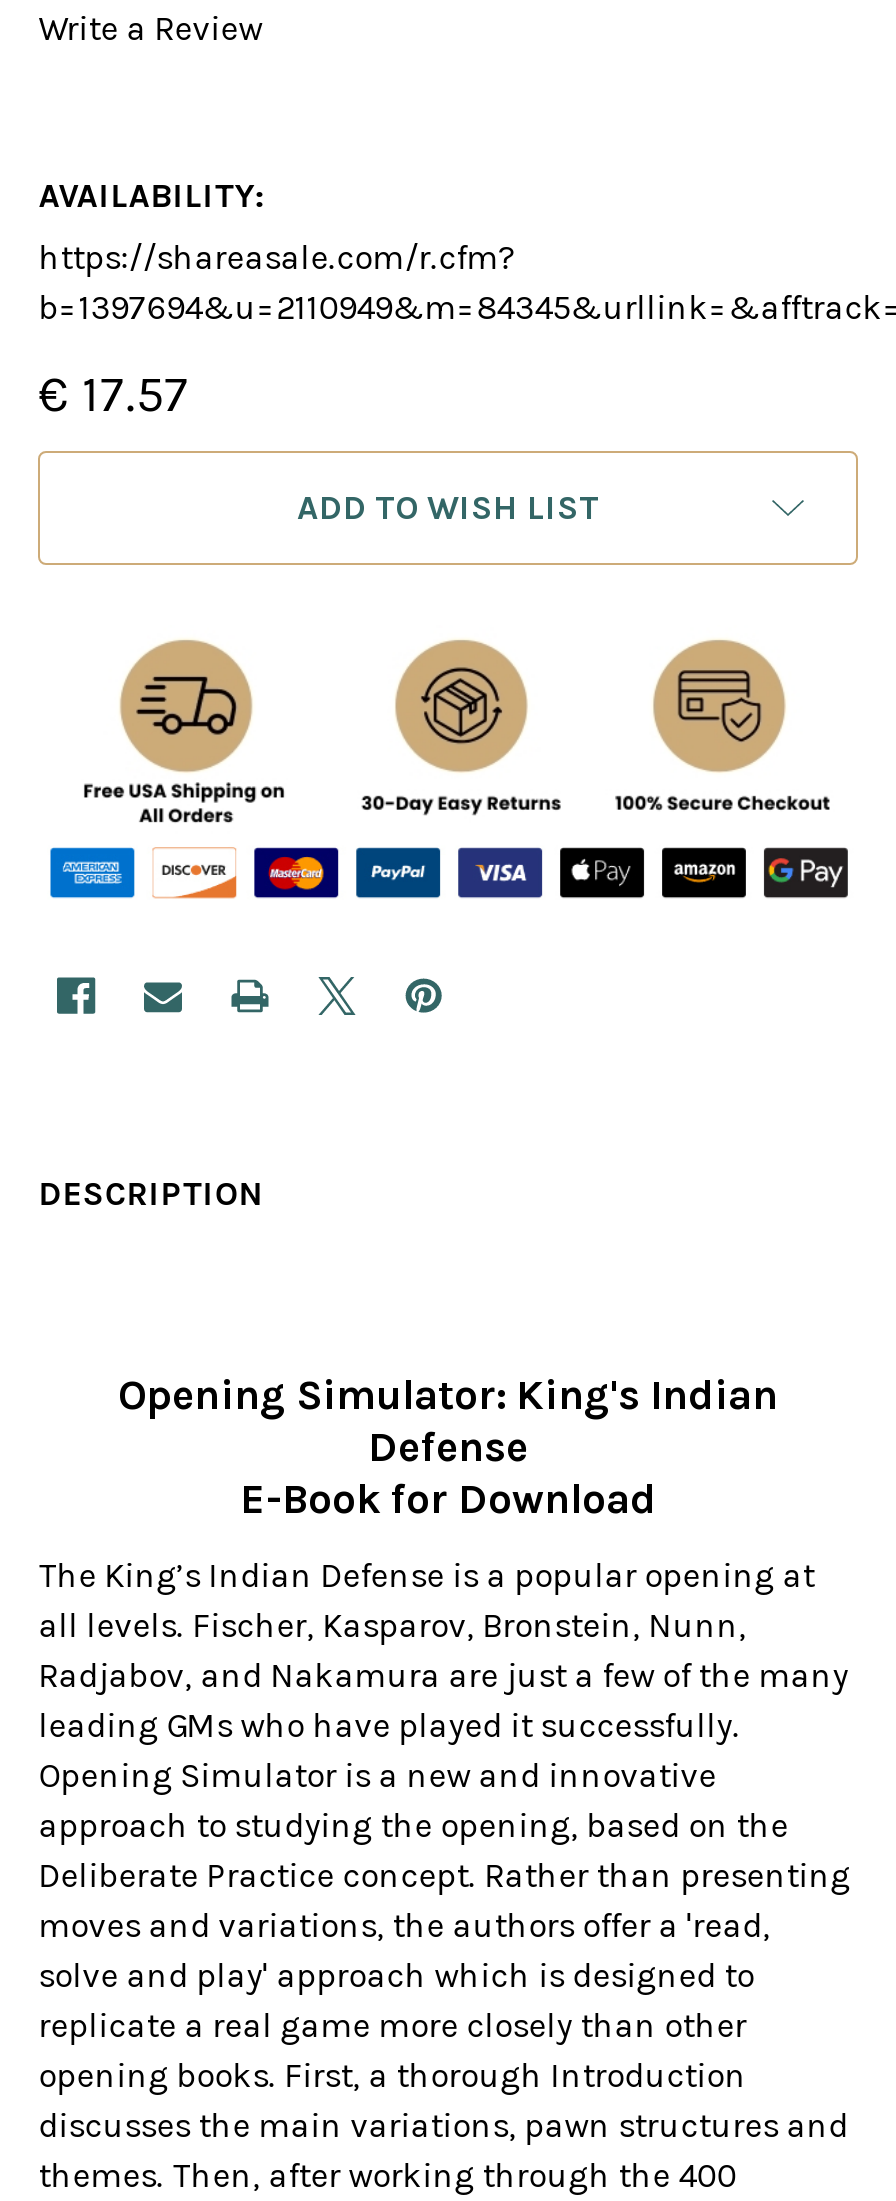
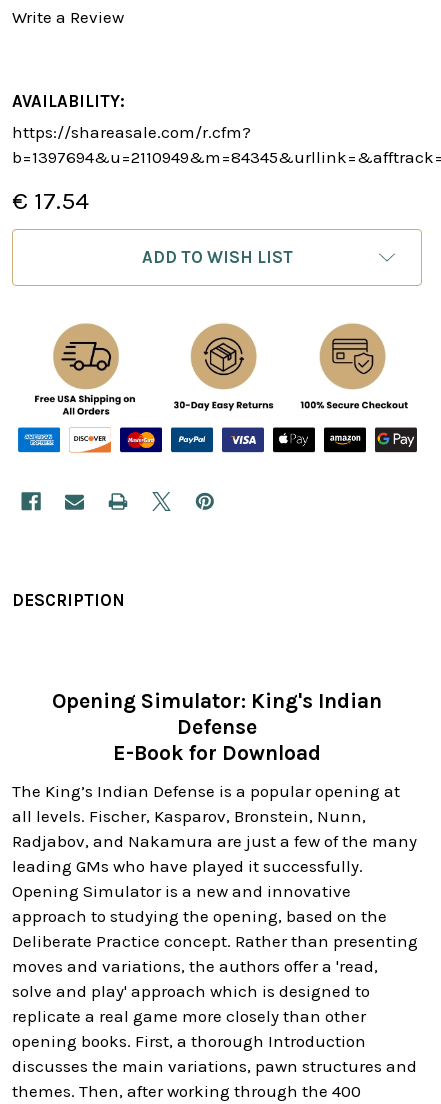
[38,366,190,424] € 17.57 -> [12,186,89,215] € 17.54

